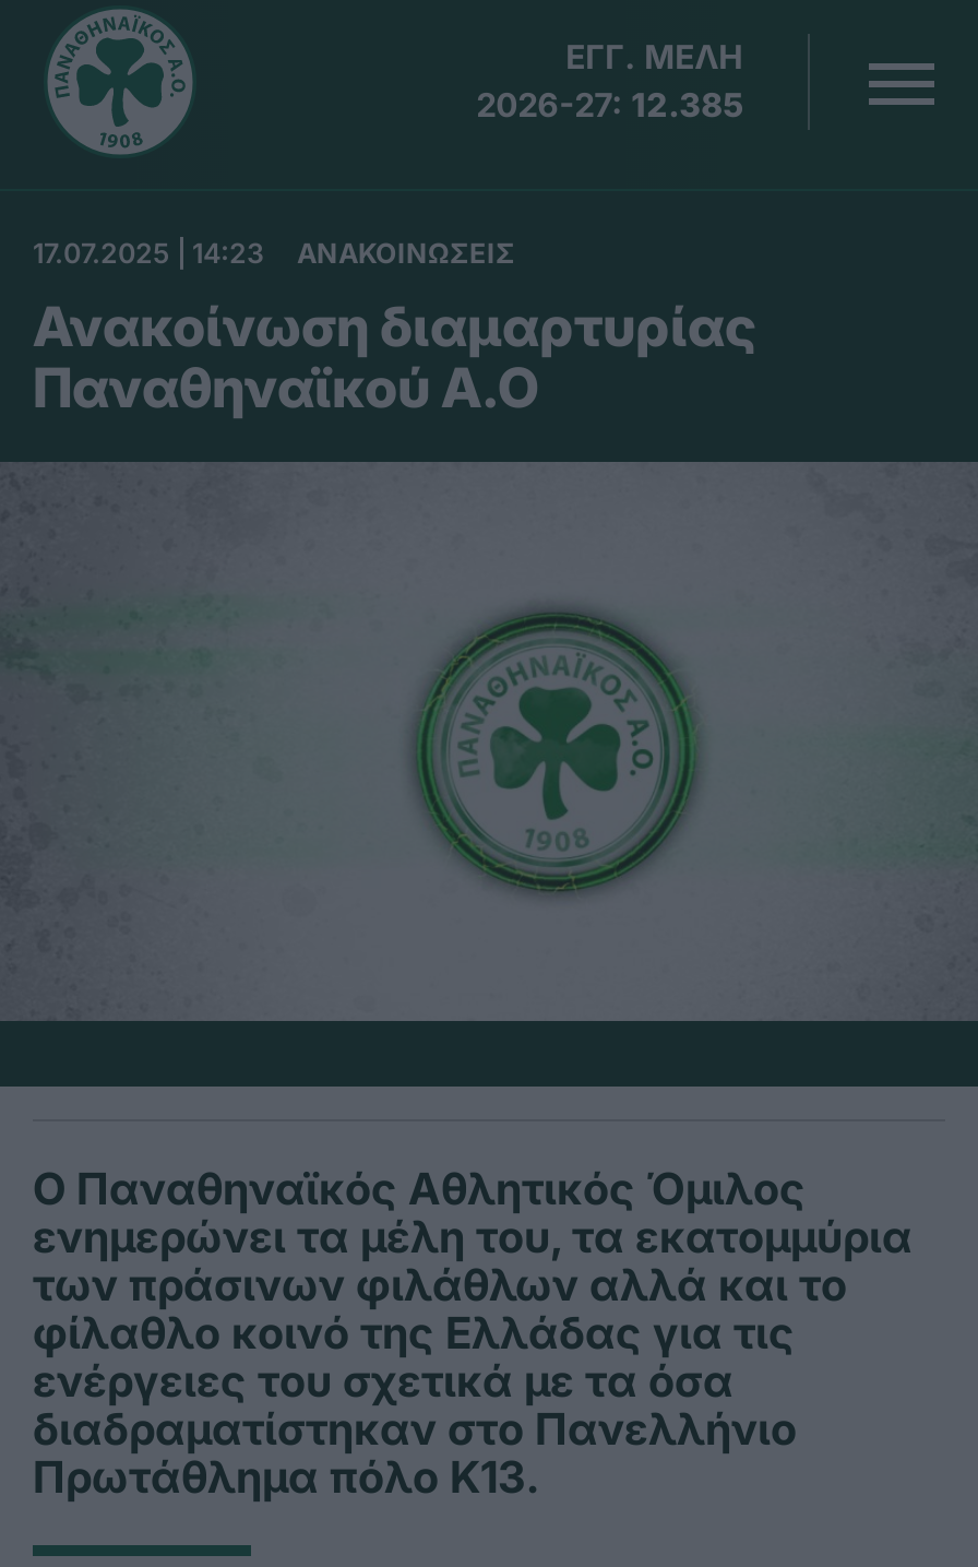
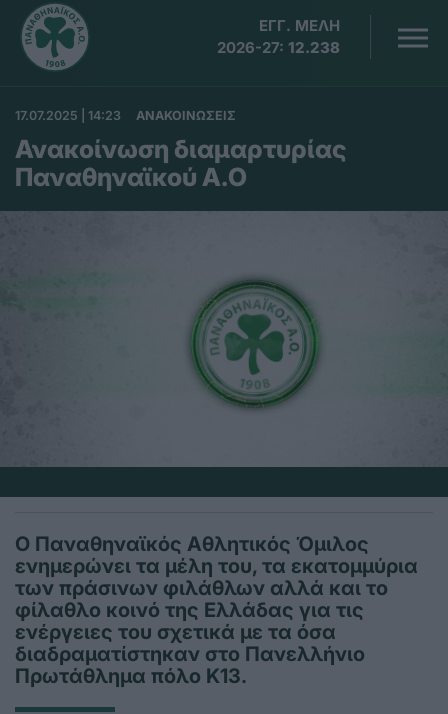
[476,84,742,126] 2026-27: 12.385 -> [217,38,340,57] 2026-27: 12.238

